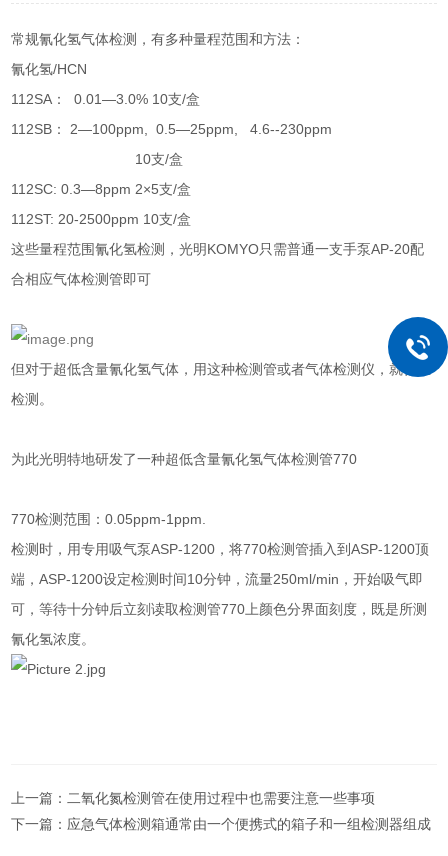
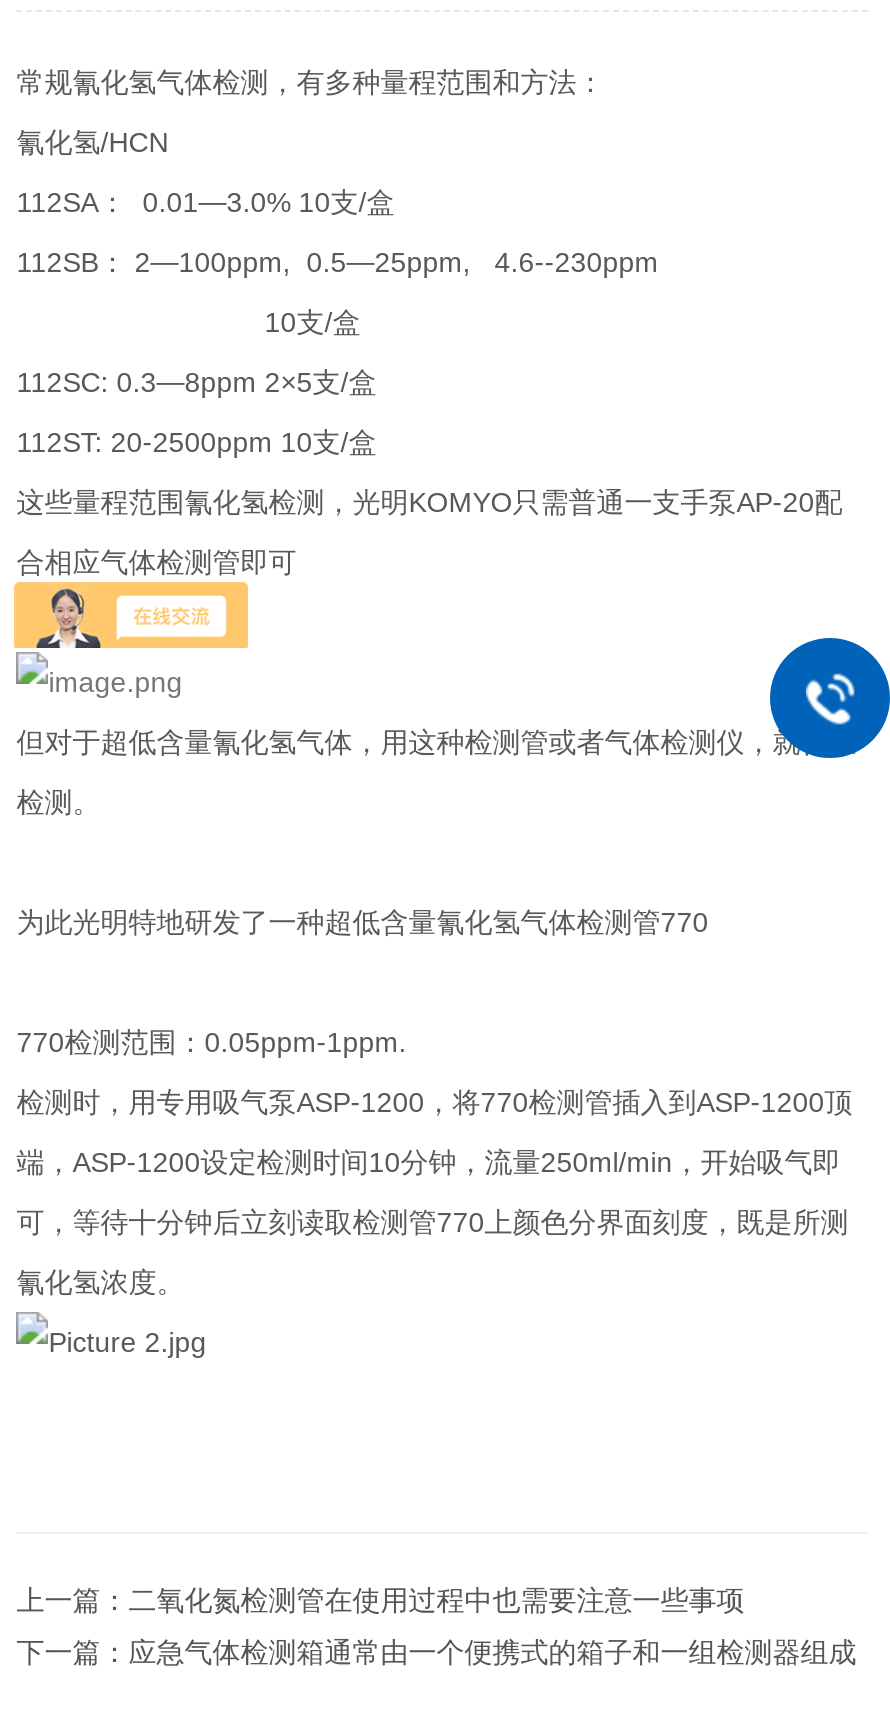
none -> [12,582,250,650] [image]

